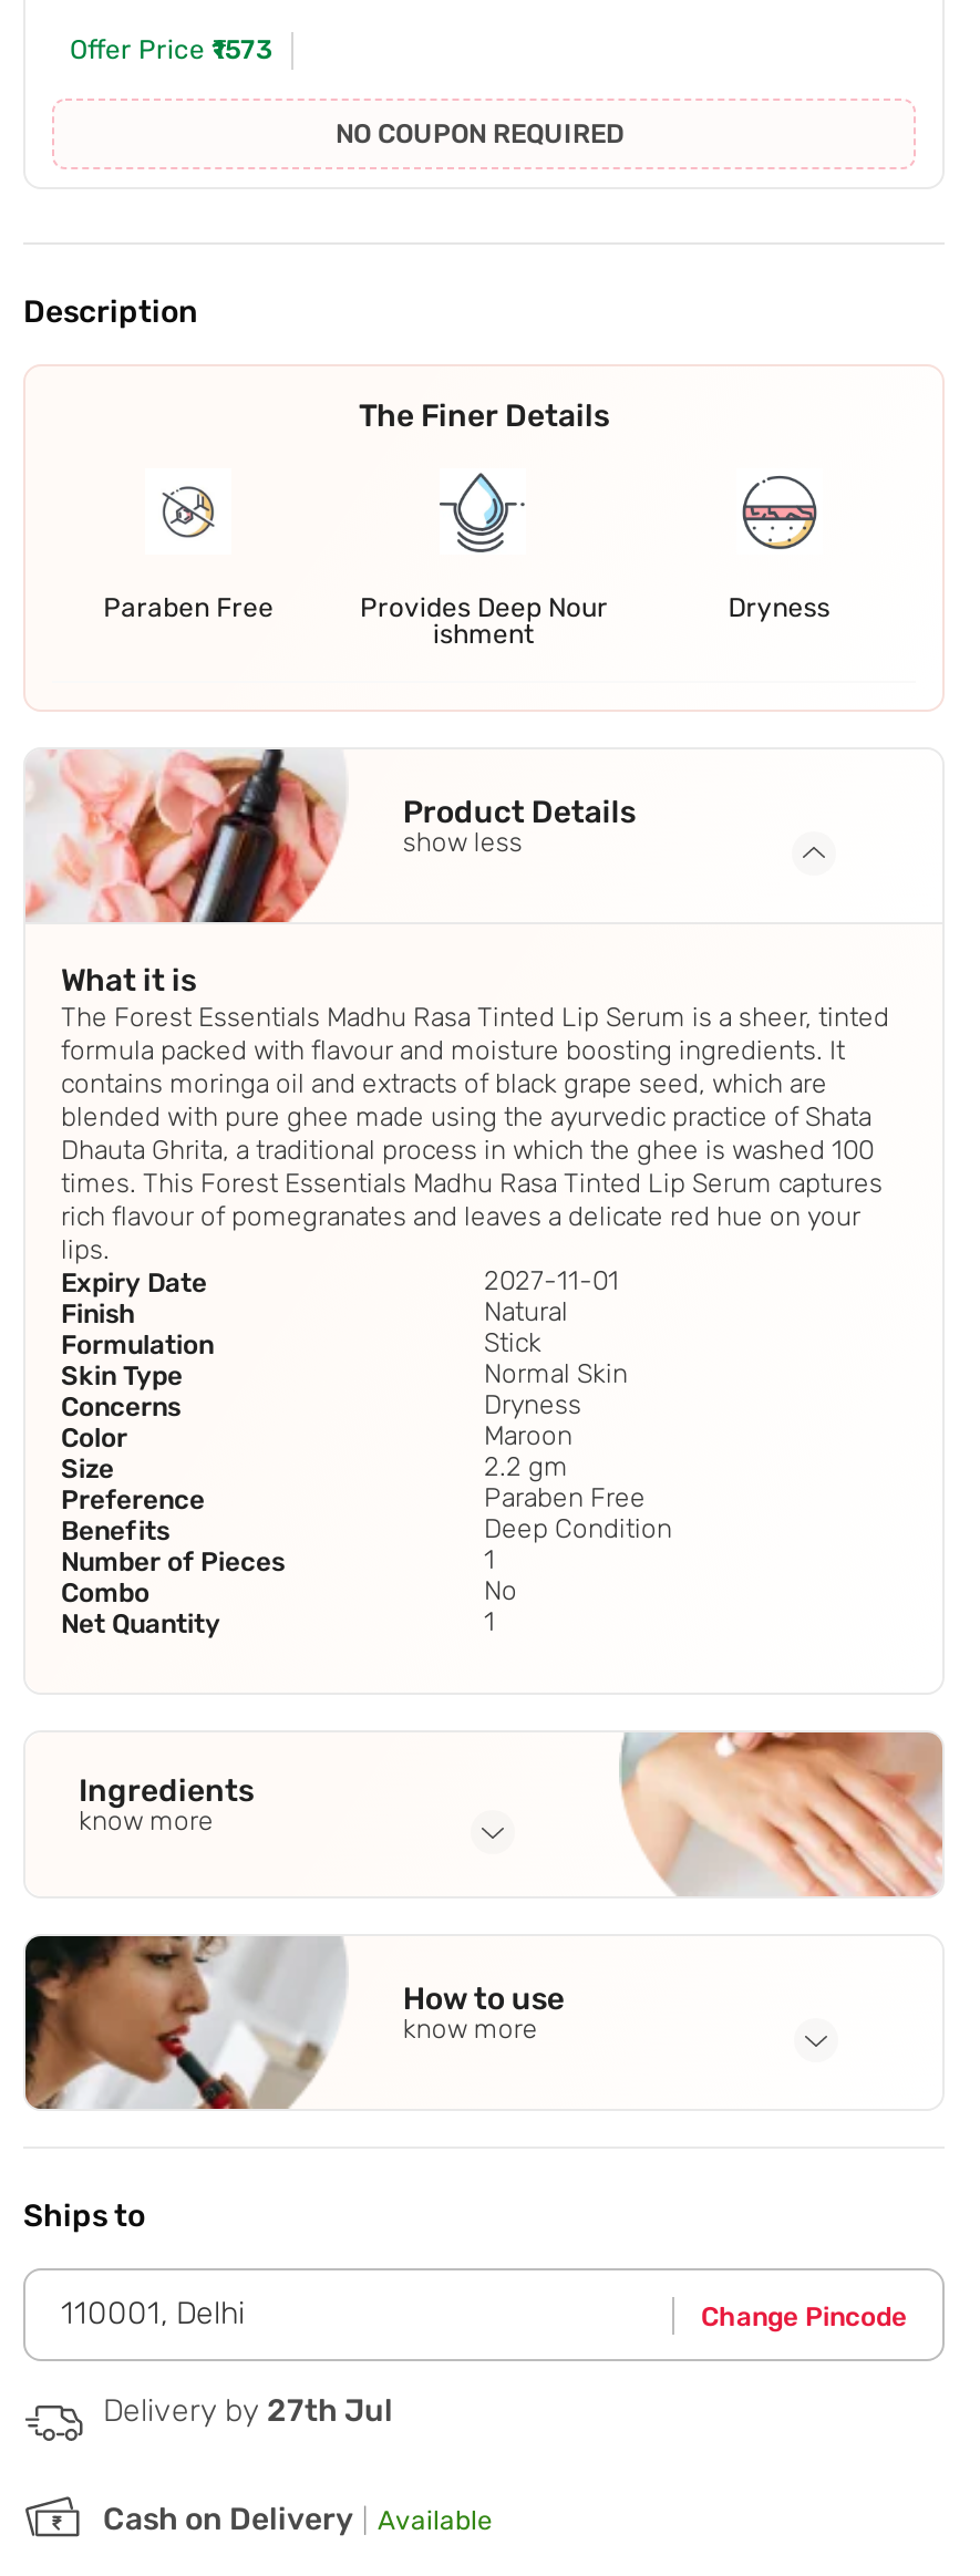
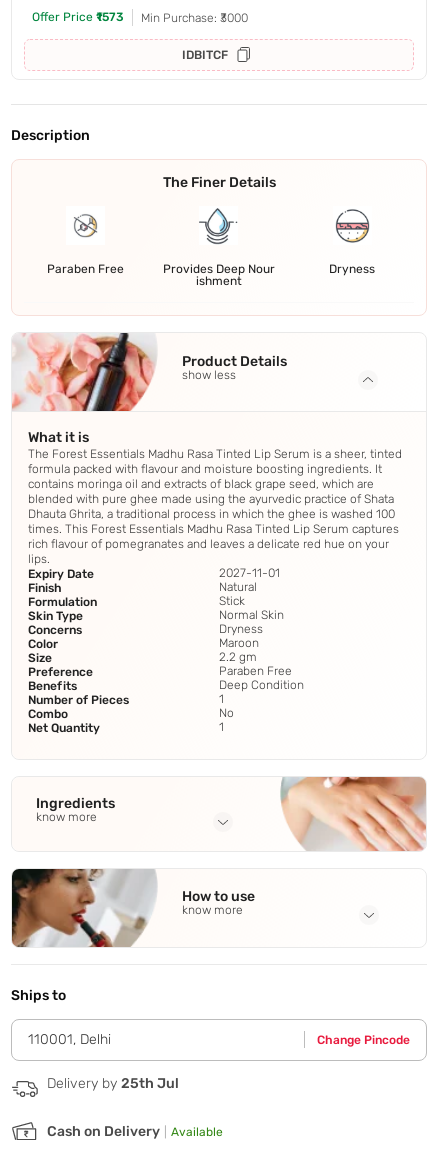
[336,119,623,150] NO COUPON REQUIRED -> [141,11,248,62] Min Purchase: ₹3000 | IDBITCF
[103,2392,393,2430] Delivery by 27th Jul -> [47,1075,179,1092] Delivery by 25th Jul

